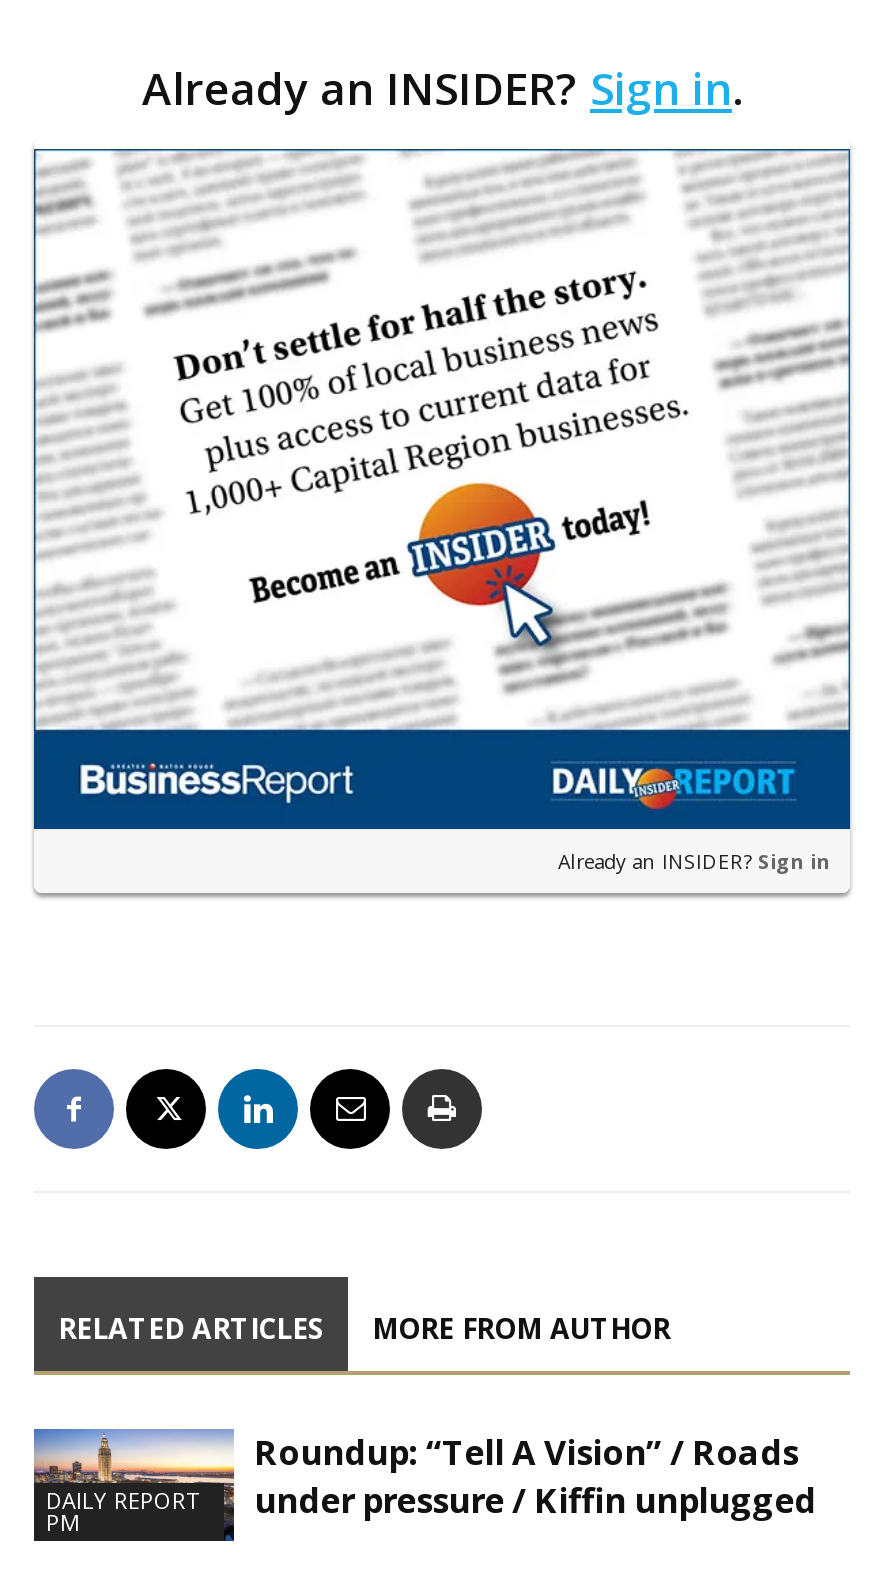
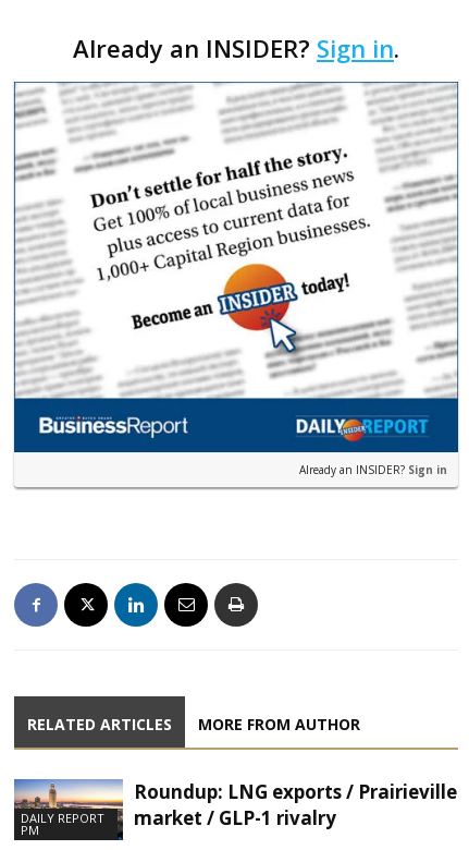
[254,1429,816,1523] Roundup: “Tell A Vision” / Roads | under pressure / Kiffin unplugged -> [134,779,457,830] Roundup: LNG exports / Prairieville | market / GLP-1 rivalry

